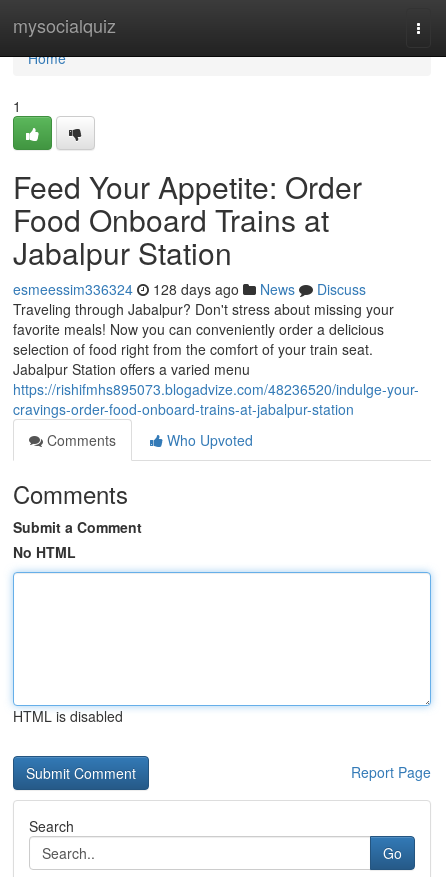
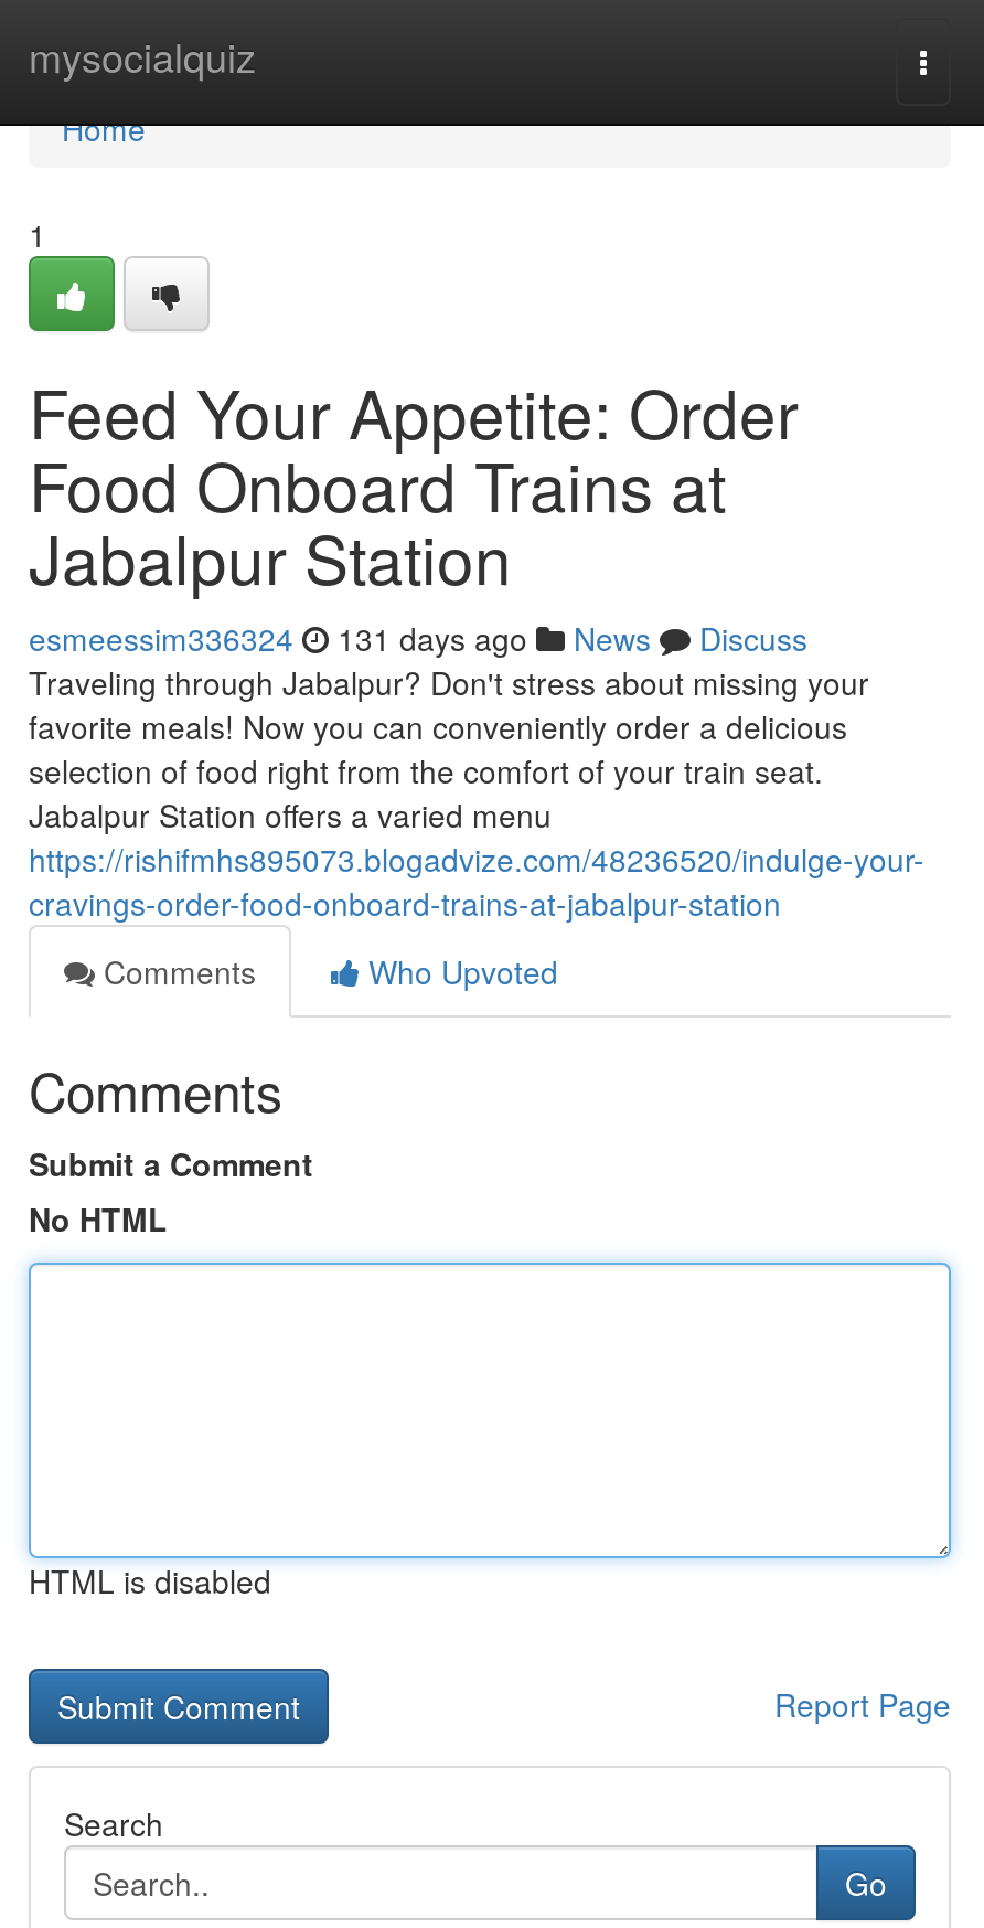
[13,279,366,299] esmeessim336324 128 days ago News Discuss -> [29,616,807,660] esmeessim336324 131 days ago News Discuss

